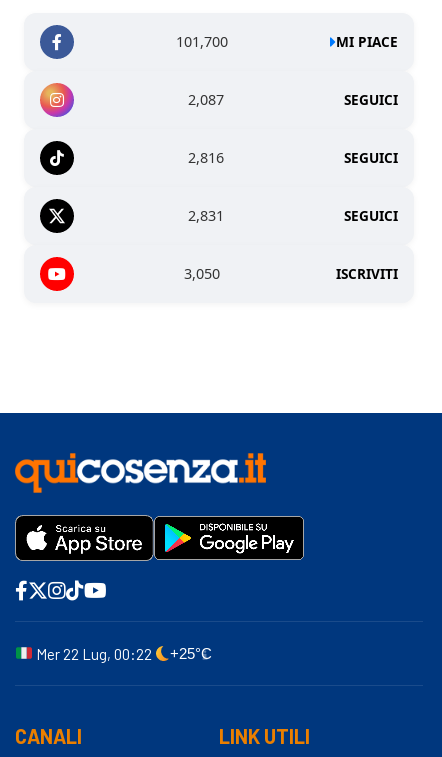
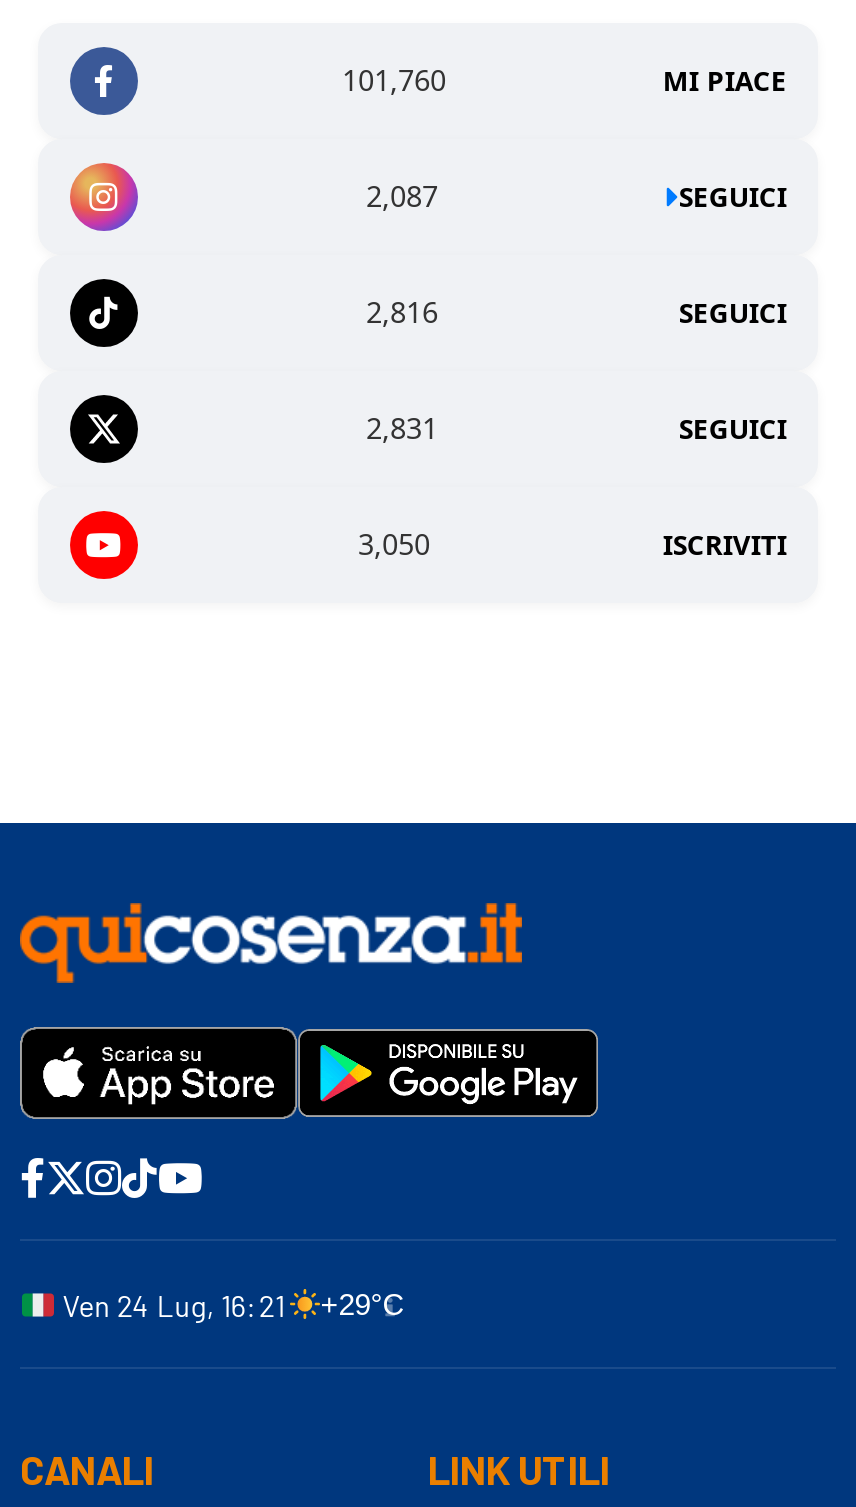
[176,32,228,51] 101,700 -> [342,61,446,99] 101,760
[36,645,212,663] Mer 22 Lug, 00:22 | +25°C -> [62,1287,404,1323] Ven 24 Lug, 16:21 | +29°C

